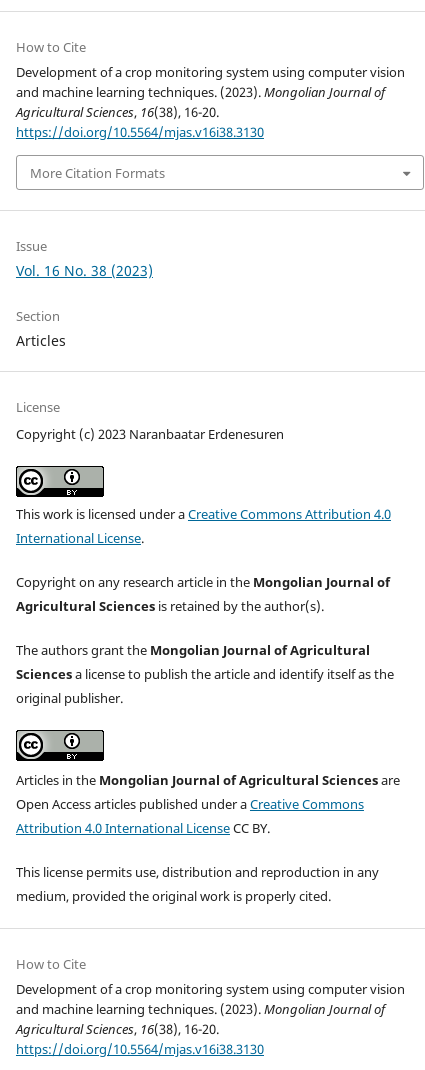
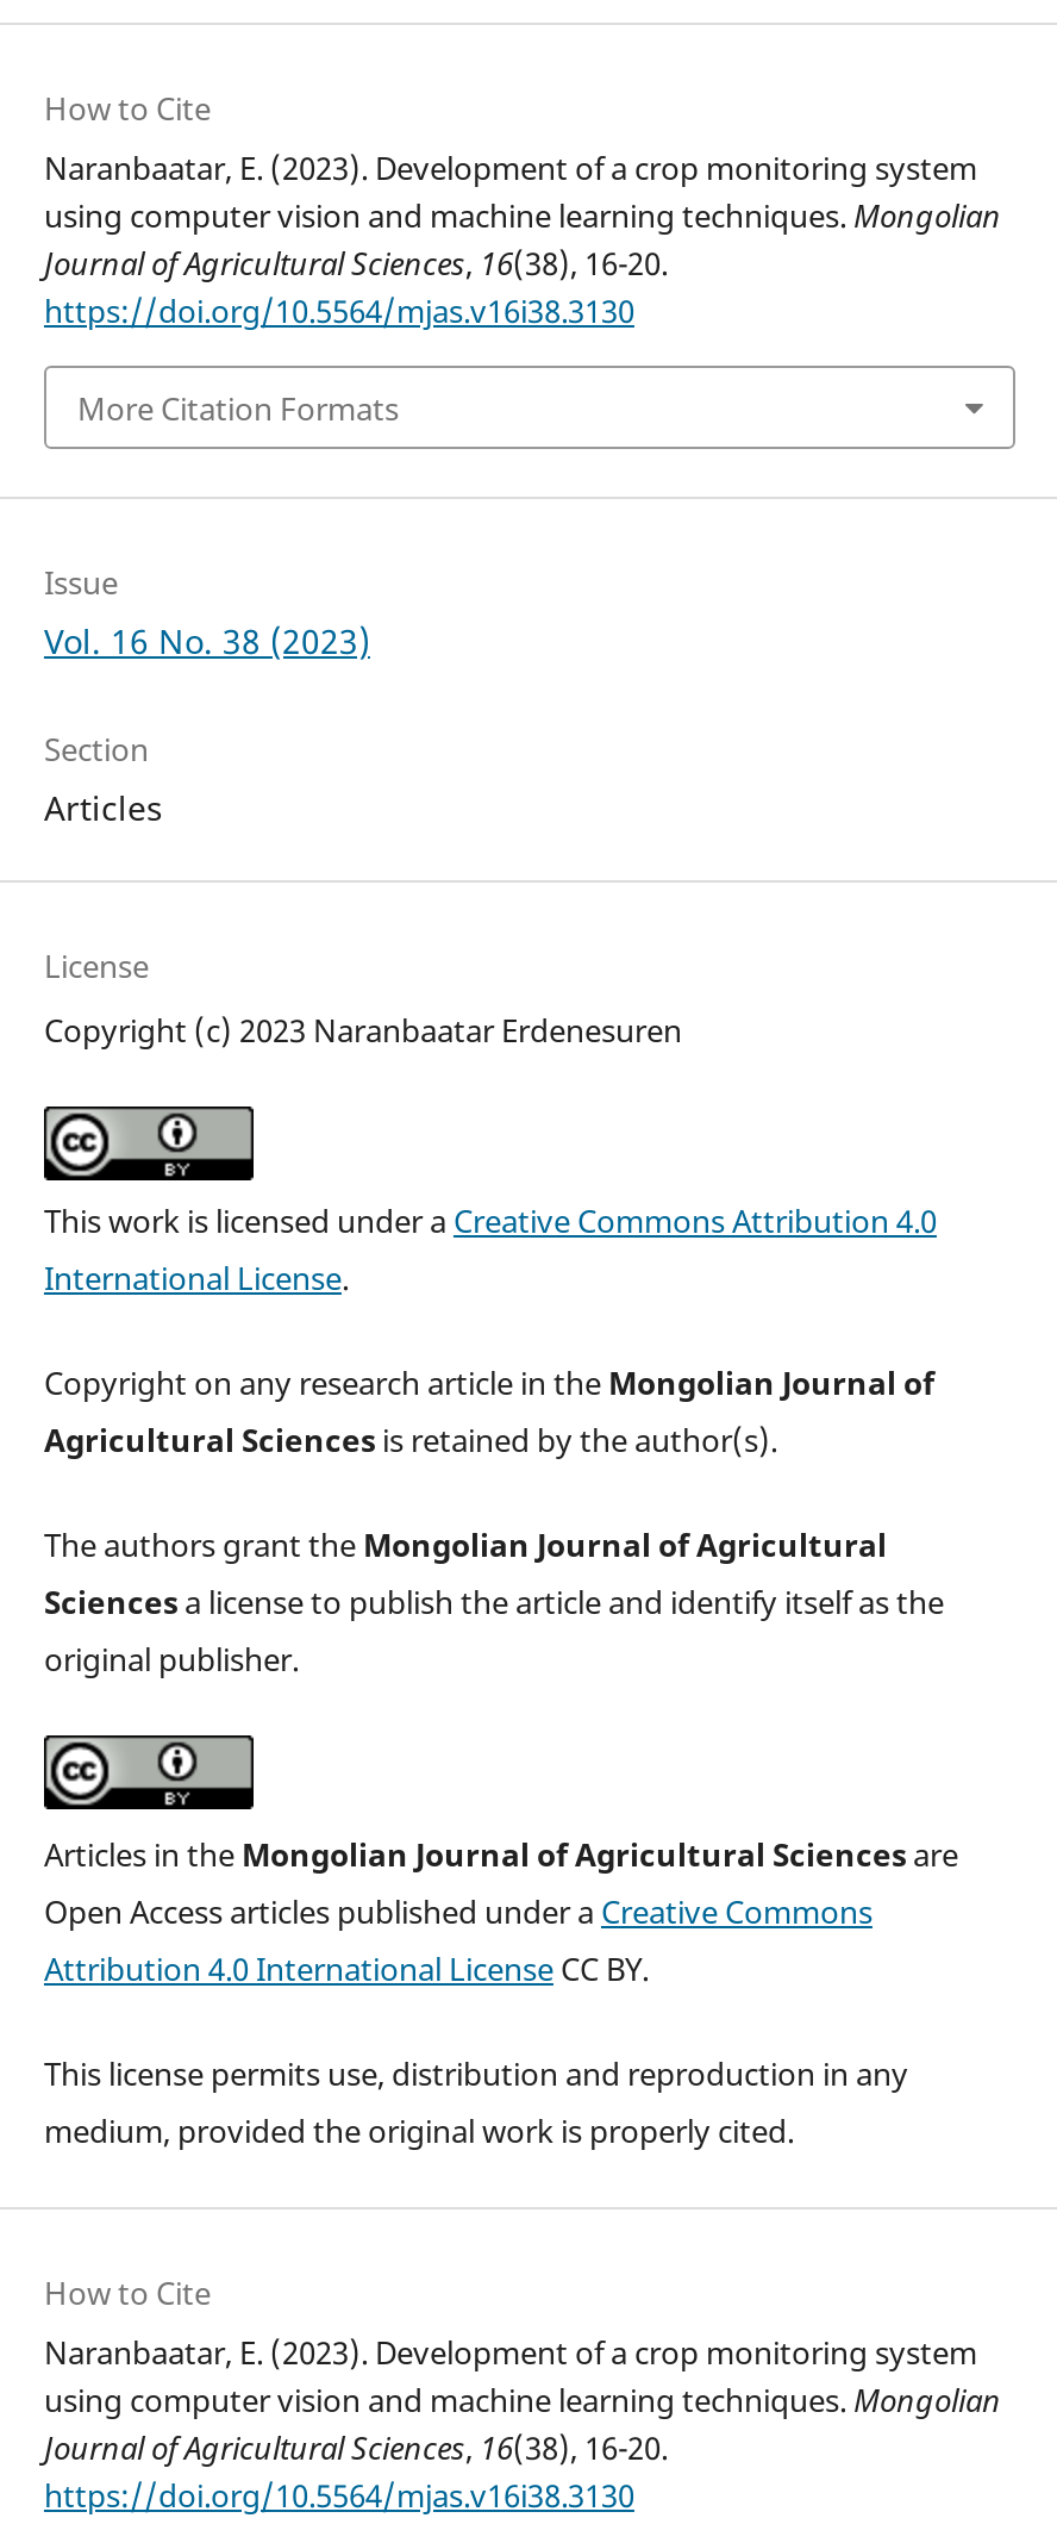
[16,63,405,121] Development of a crop monitoring system using computer vision | and machine learning techniques. (2023). Mongolian Journal of | Agricultural Sciences, 16(38), 16-20. -> [44,147,1001,285] Naranbaatar, E. (2023). Development of a crop monitoring system | using computer vision and machine learning techniques. Mongolian | Journal of Agricultural Sciences, 16(38), 16-20.
[16,980,405,1038] Development of a crop monitoring system using computer vision | and machine learning techniques. (2023). Mongolian Journal of | Agricultural Sciences, 16(38), 16-20. -> [44,2331,1001,2469] Naranbaatar, E. (2023). Development of a crop monitoring system | using computer vision and machine learning techniques. Mongolian | Journal of Agricultural Sciences, 16(38), 16-20.

